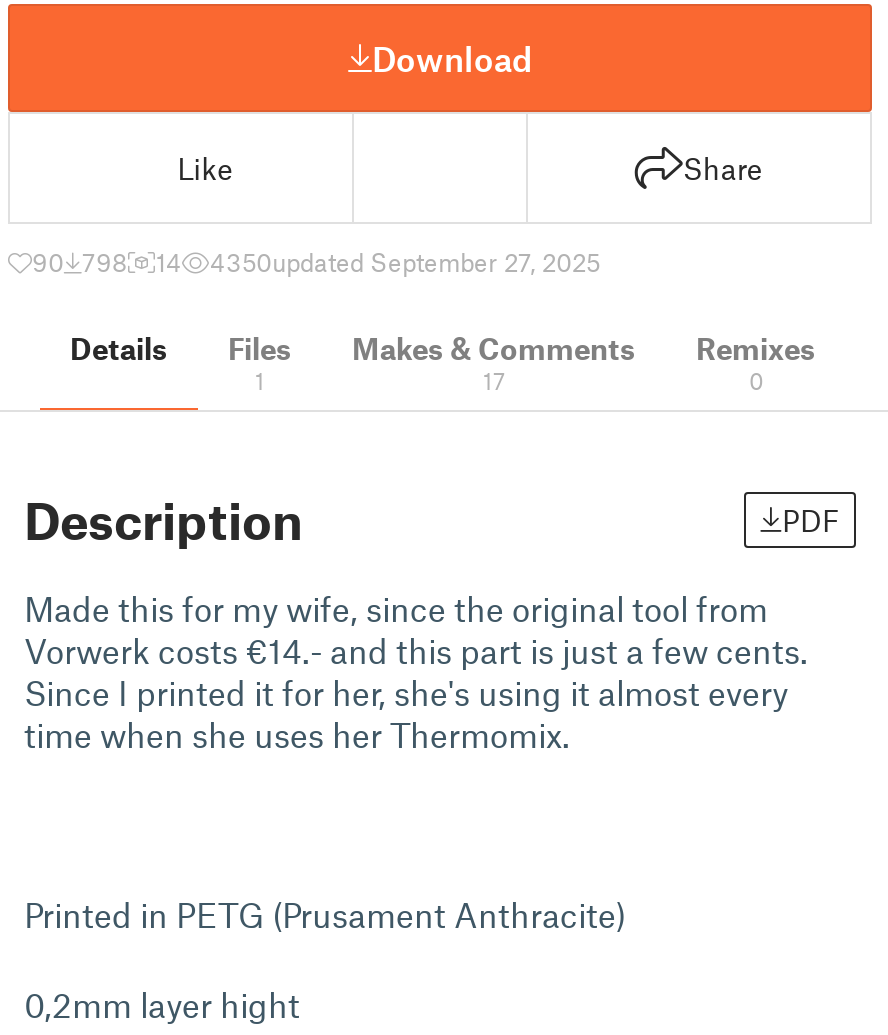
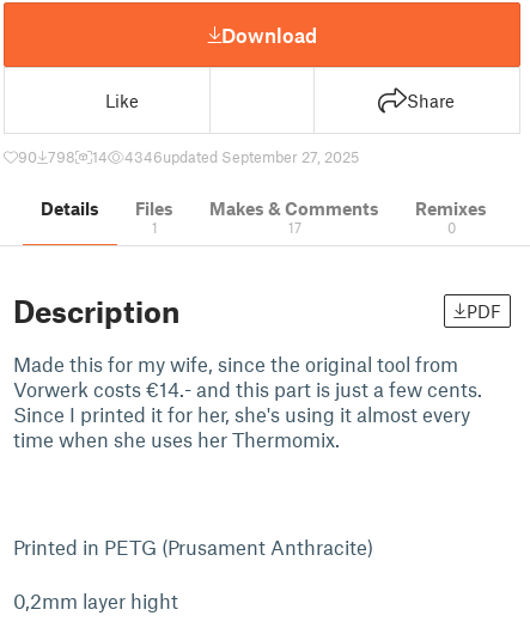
[210,246,600,278] 4350updated September 27, 2025 -> [124,147,359,166] 4346updated September 27, 2025

